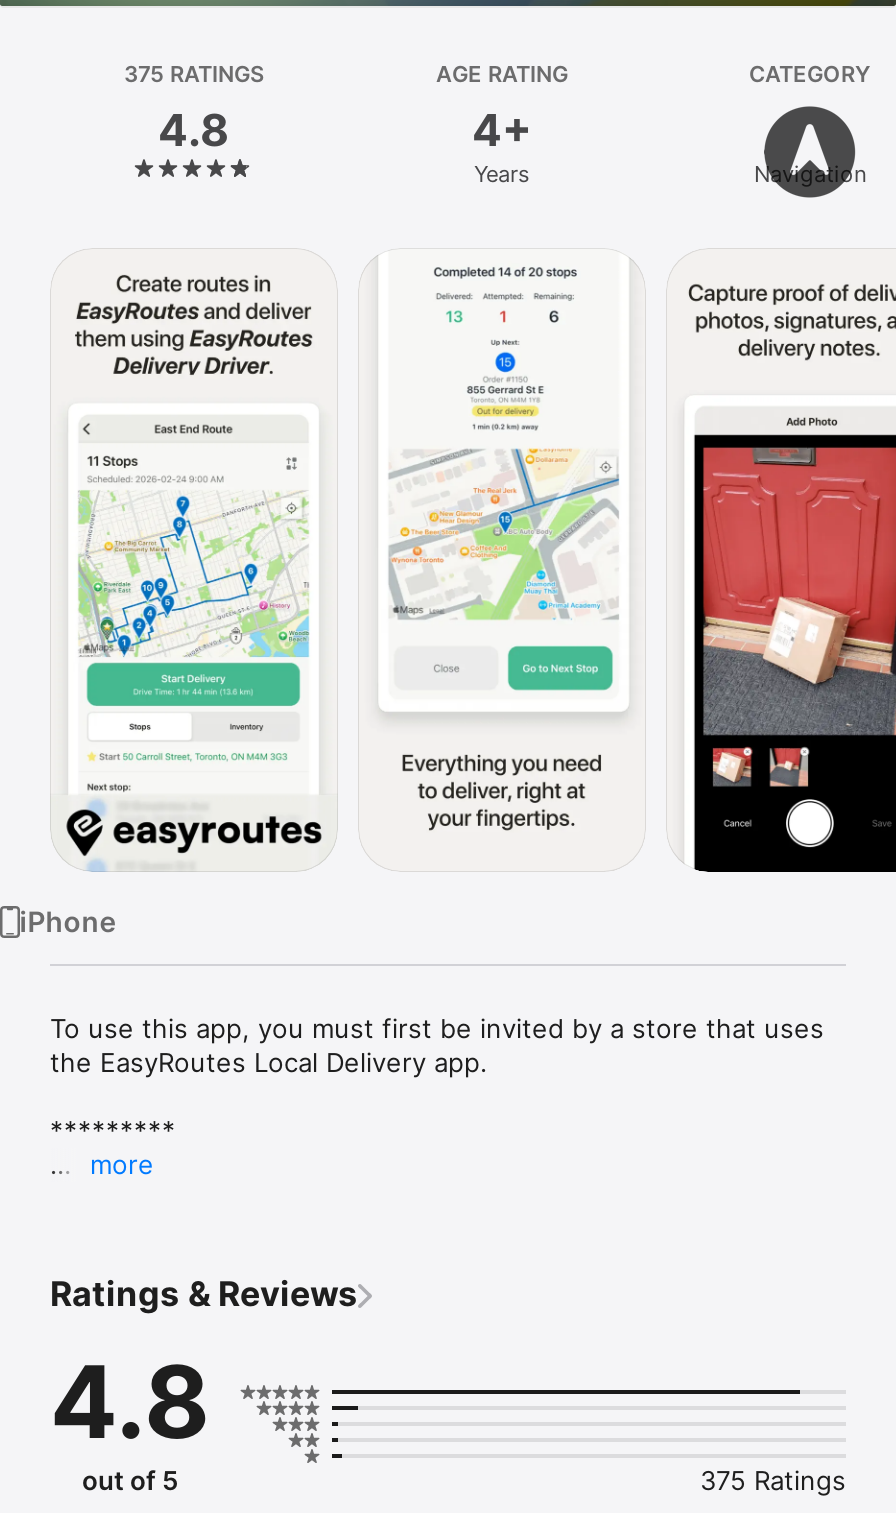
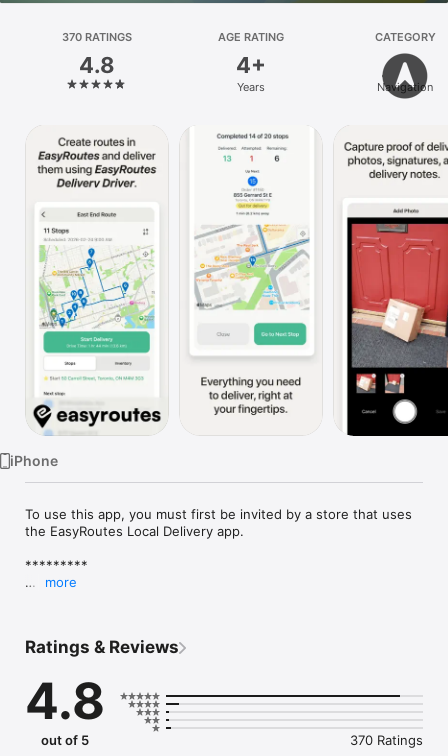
[124,60,264,88] 375 RATINGS -> [62,30,132,44] 370 RATINGS
[700,1464,846,1496] 375 Ratings -> [350,732,423,748] 370 Ratings

